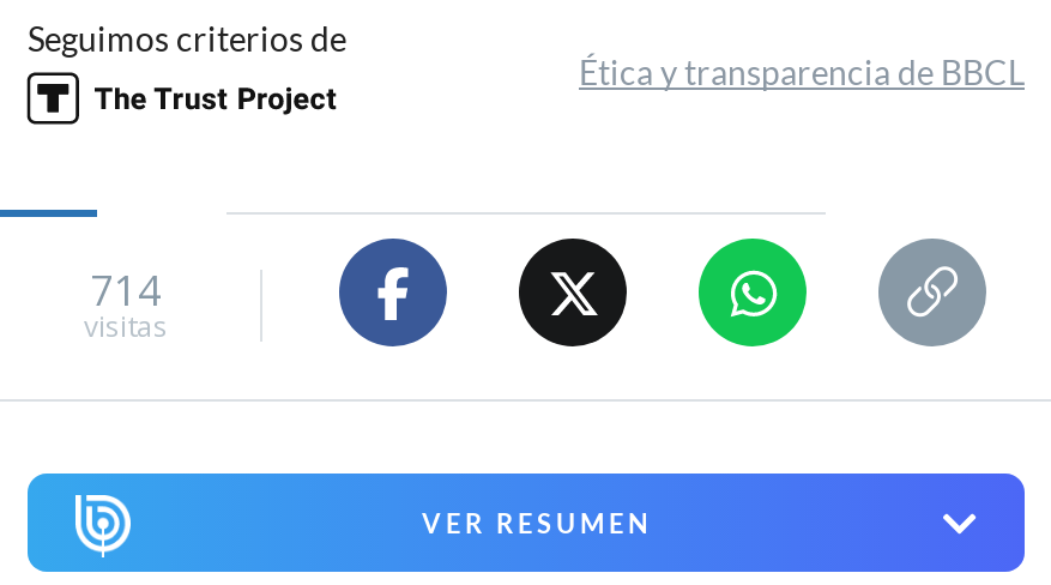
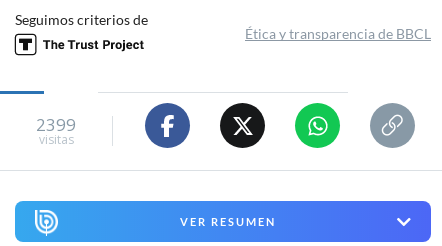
[90,263,162,318] 714 -> [36,113,76,136] 2399

